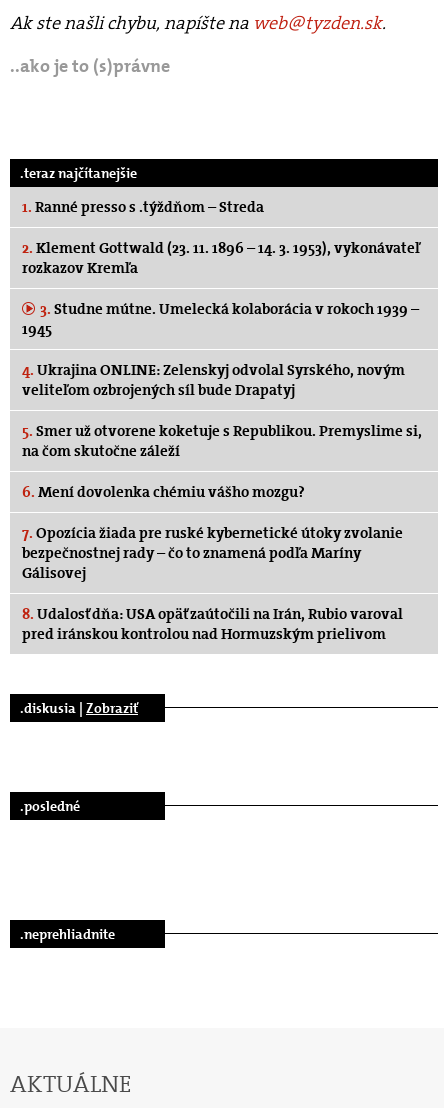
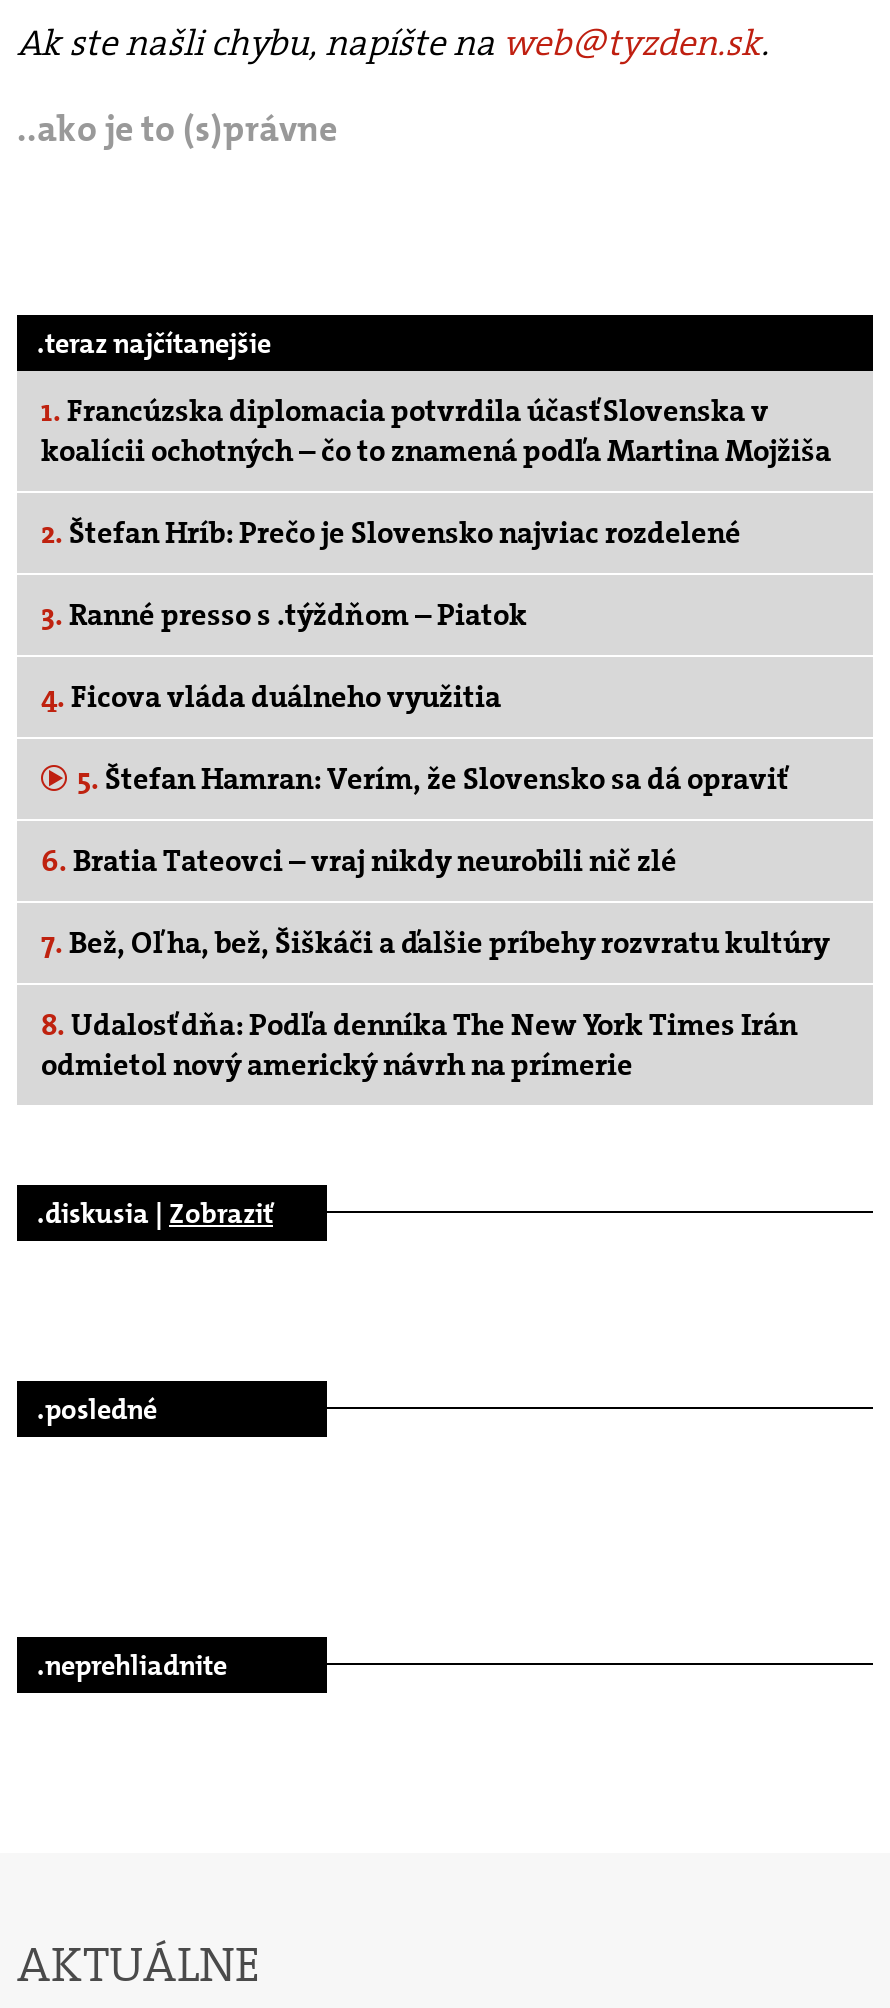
[22,197,264,217] 1. Ranné presso s .týždňom – Streda -> [41,391,831,471] 1. Francúzska diplomacia potvrdila účasť Slovenska v | koalícii ochotných – čo to znamená podľa Martina Mojžiša
[22,238,421,278] 2. Klement Gottwald (23. 11. 1896 – 14. 3. 1953), vykonávateľ | rozkazov Kremľa -> [41,513,741,553] 2. Štefan Hríb: Prečo je Slovensko najviac rozdelené
[22,299,419,339] 3. Studne mútne. Umelecká kolaborácia v rokoch 1939 – | 1945 -> [41,595,527,635] 3. Ranné presso s .týždňom – Piatok
[22,360,405,400] 4. Ukrajina ONLINE: Zelenskyj odvolal Syrského, novým | veliteľom ozbrojených síl bude Drapatyj -> [41,677,501,717] 4. Ficova vláda duálneho využitia
[22,421,422,461] 5. Smer už otvorene koketuje s Republikou. Premyslime si, | na čom skutočne záleží -> [77,759,789,799] 5. Štefan Hamran: Verím, že Slovensko sa dá opraviť
[22,482,305,502] 6. Mení dovolenka chémiu vášho mozgu? -> [41,841,677,881] 6. Bratia Tateovci – vraj nikdy neurobili nič zlé
[22,523,403,583] 7. Opozícia žiada pre ruské kybernetické útoky zvolanie | bezpečnostnej rady – čo to znamená podľa Maríny | Gálisovej -> [41,923,829,963] 7. Bež, Oľha, bež, Šiškáči a ďalšie príbehy rozvratu kultúry
[22,604,403,644] 8. Udalosť dňa: USA opäť zaútočili na Irán, Rubio varoval | pred iránskou kontrolou nad Hormuzským prielivom -> [41,1005,797,1085] 8. Udalosť dňa: Podľa denníka The New York Times Irán | odmietol nový americký návrh na prímerie

